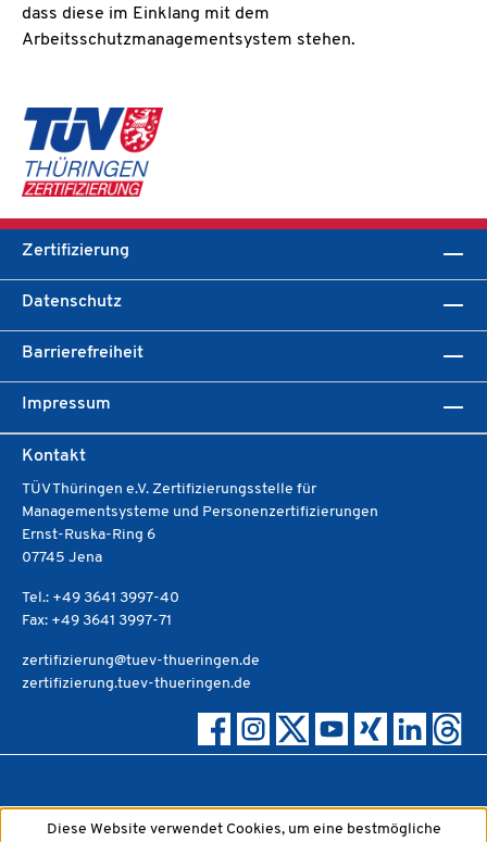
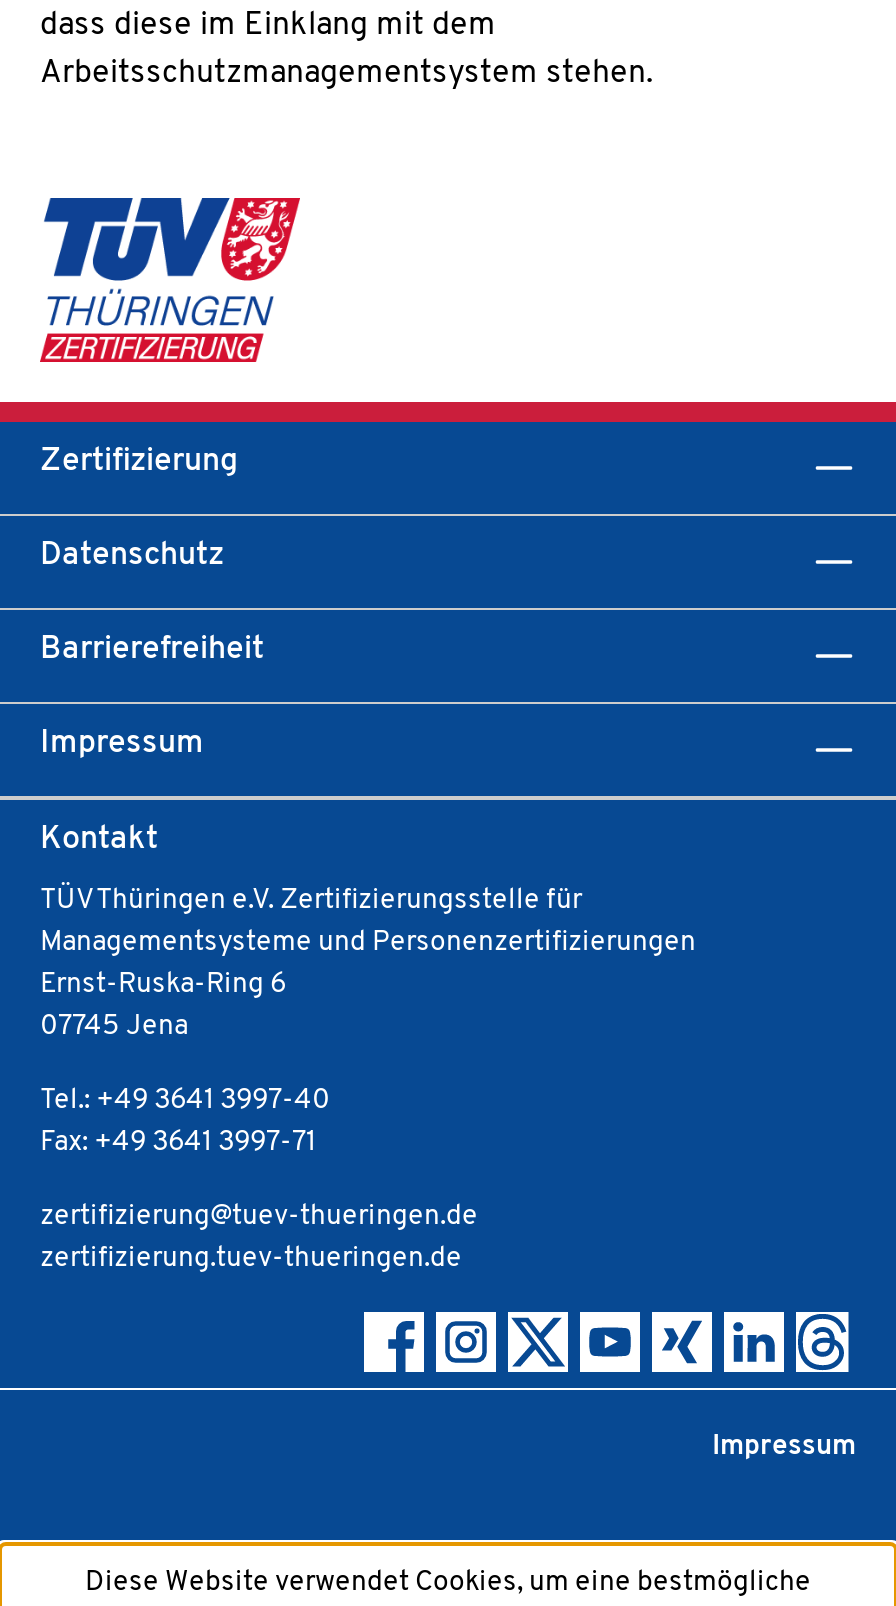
none -> [712,1432,856,1462] Impressum

